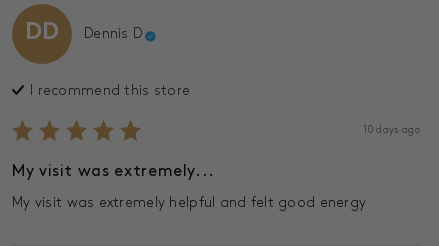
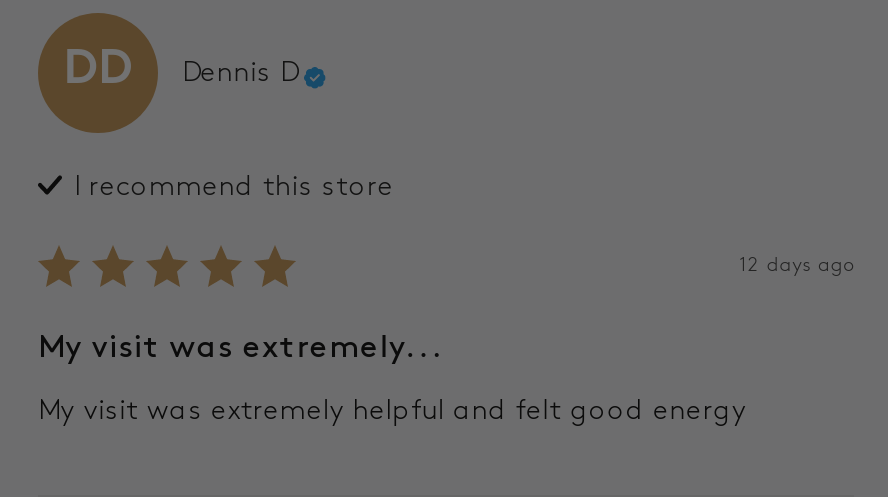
[363,125,420,135] 10 days ago -> [739,256,854,276] 12 days ago

